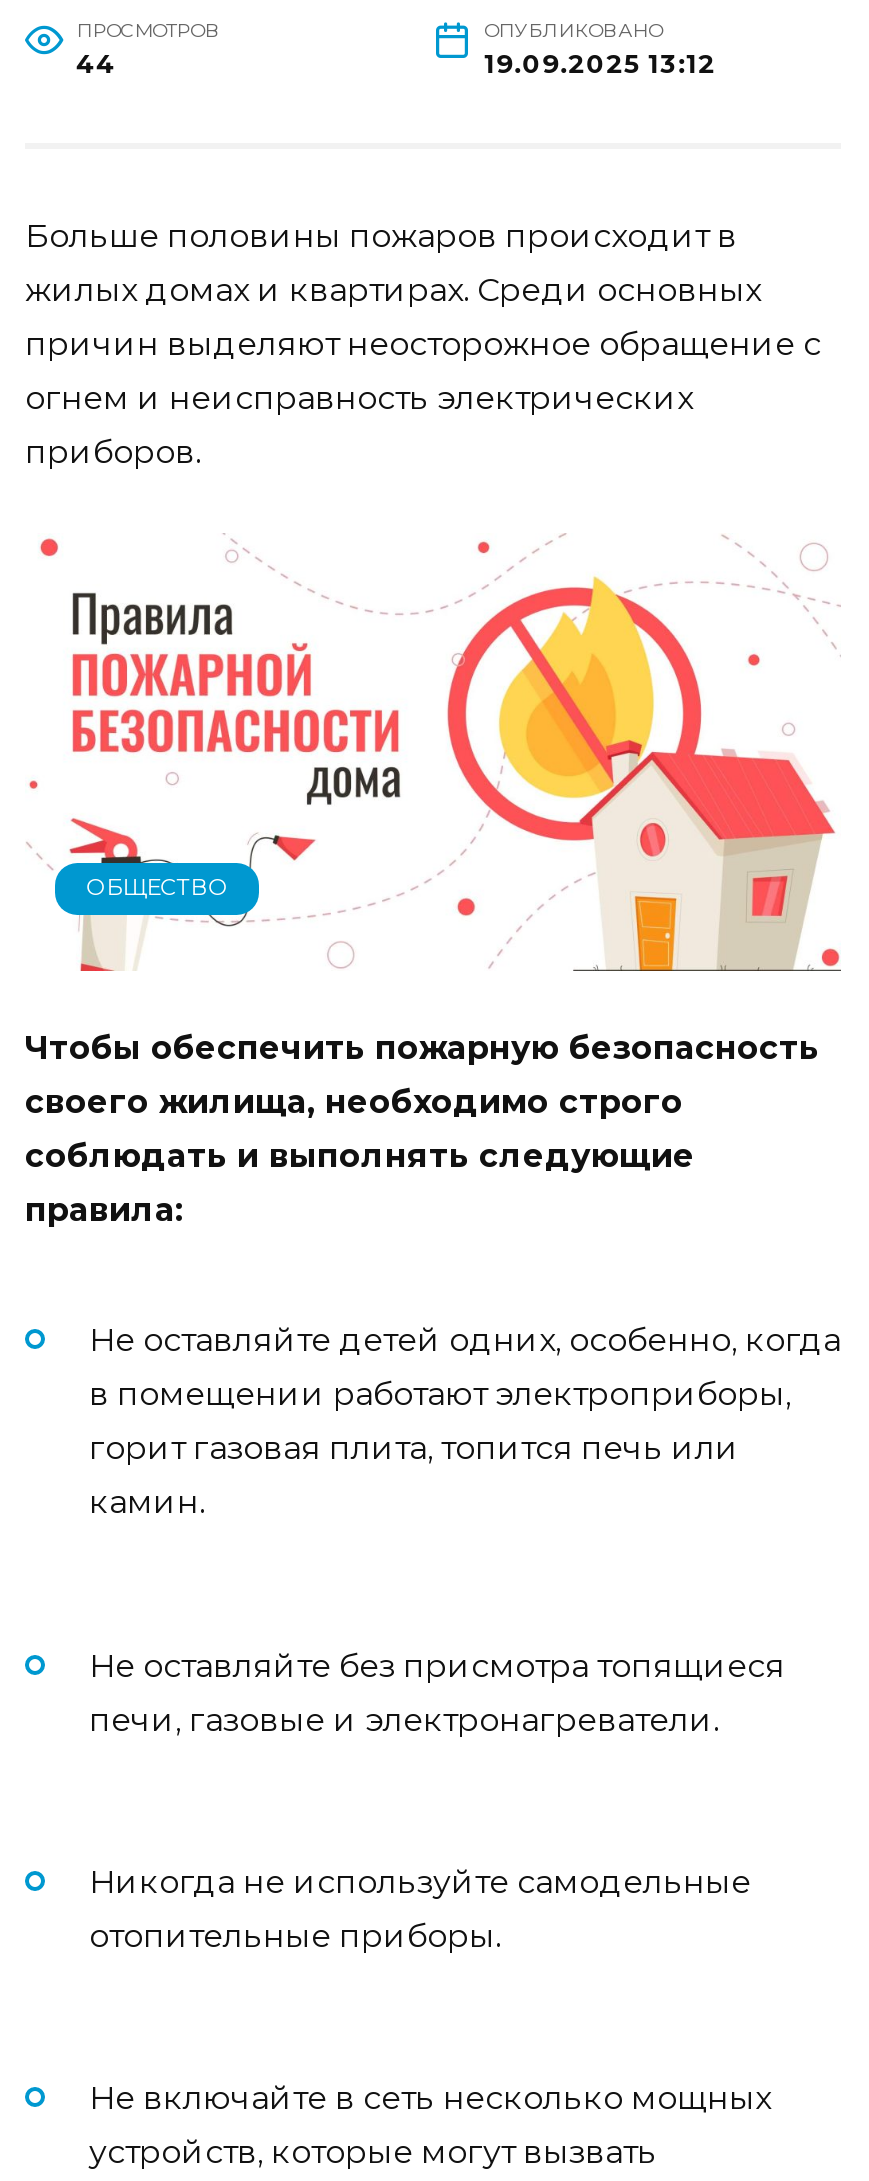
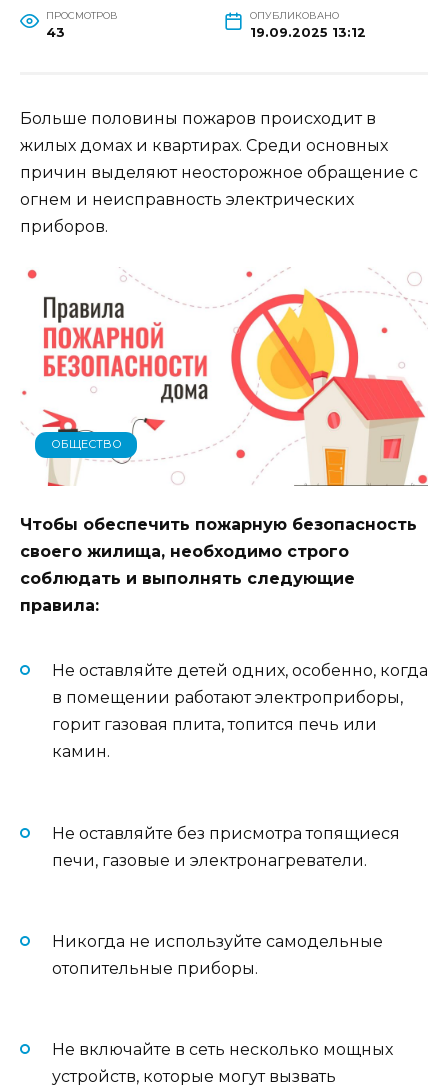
[76,48,116,78] 44 -> [46,25,65,40] 43

